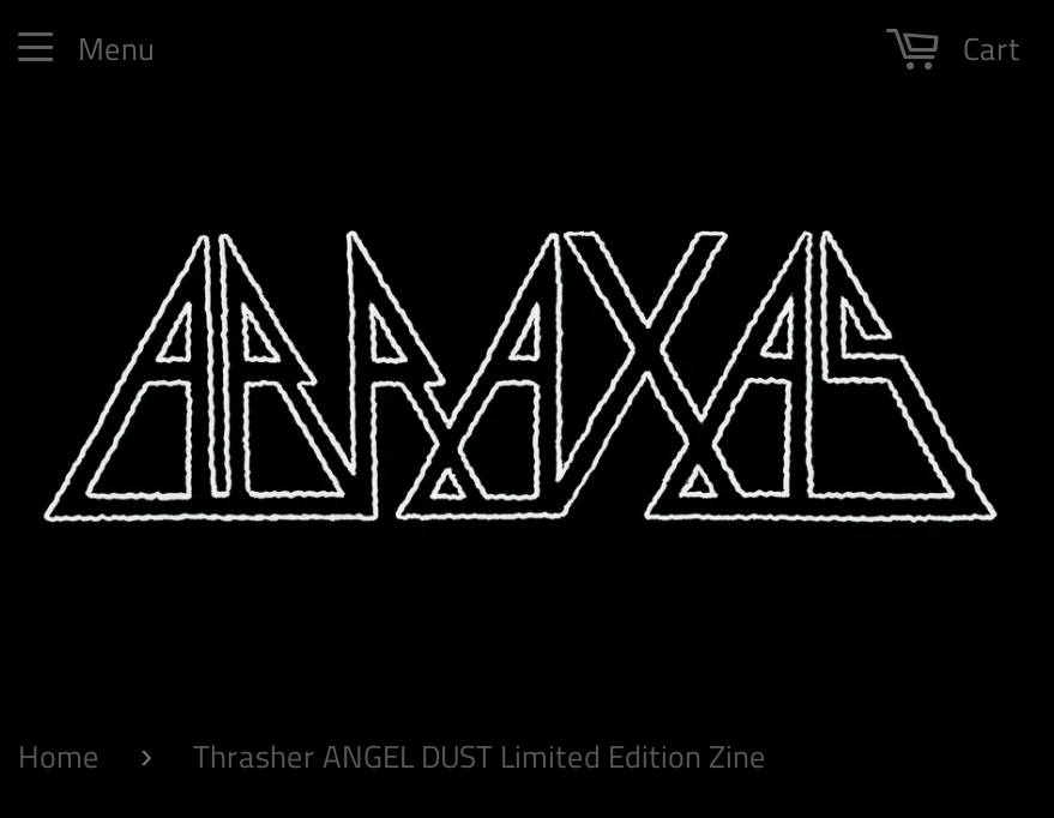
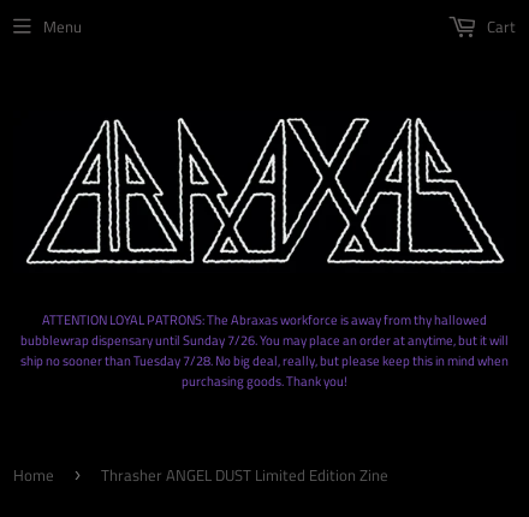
none -> [20,308,509,390] ATTENTION LOYAL PATRONS: The Abraxas workforce is away from thy hallowed | bubblewrap dispensary until Sunday 7/26. You may place an order at anytime, but it will | ship no sooner than Tuesday 7/28. No big deal, really, but please keep this in mind when | purchasing goods. Thank you!

